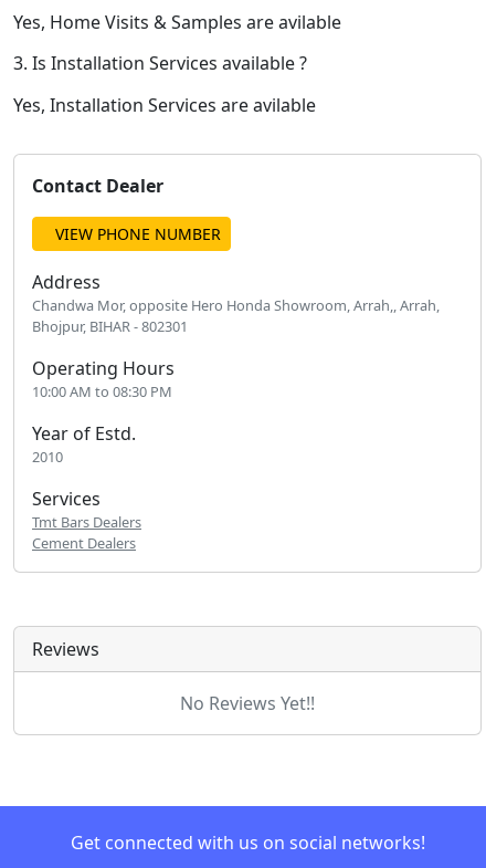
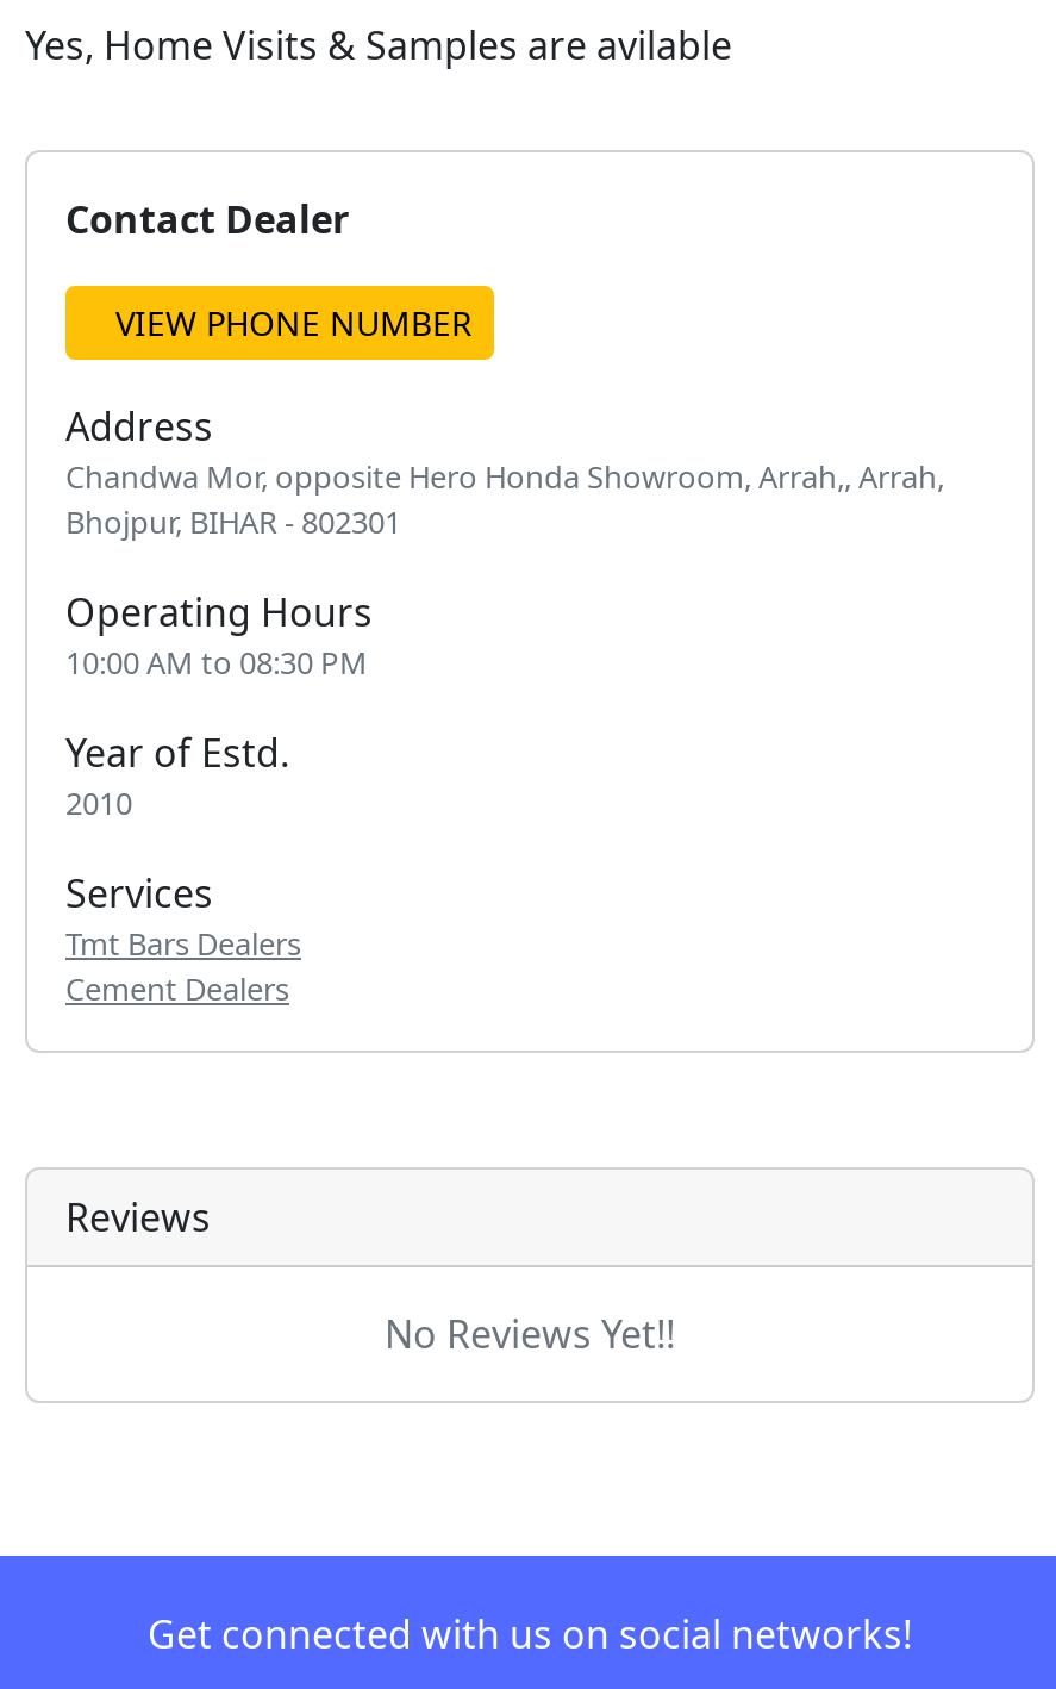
[13,51,316,117] 3. Is Installation Services available ? | Yes, Installation Services are avilable -> none

